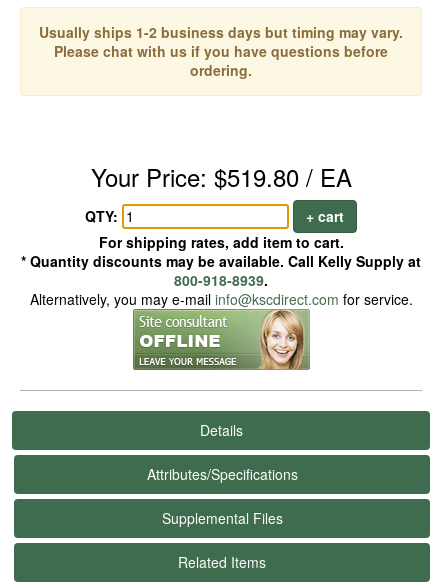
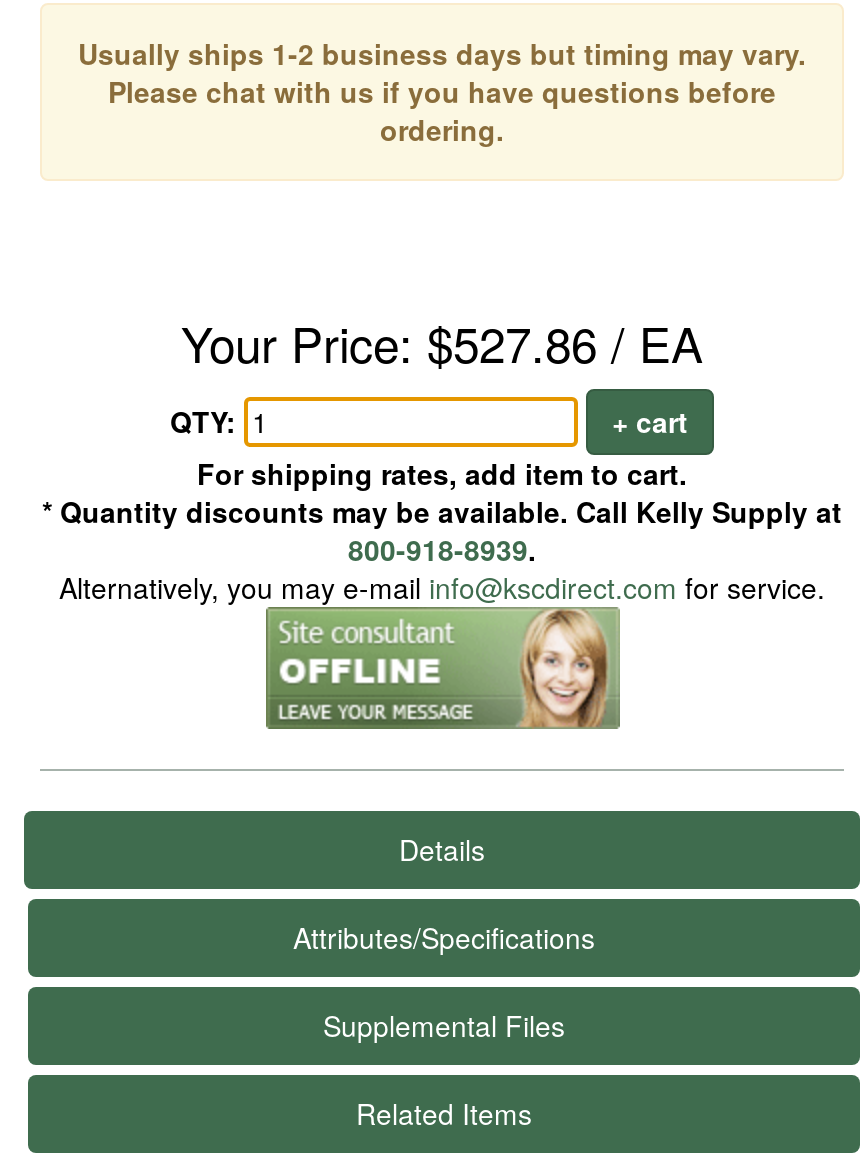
[90,159,351,194] Your Price: $519.80 / EA -> [181,307,703,377] Your Price: $527.86 / EA

